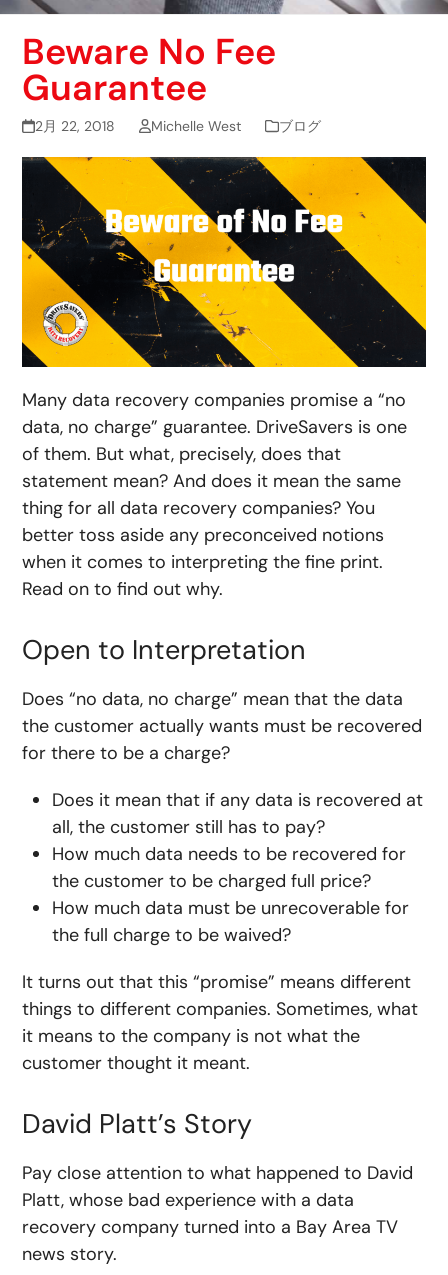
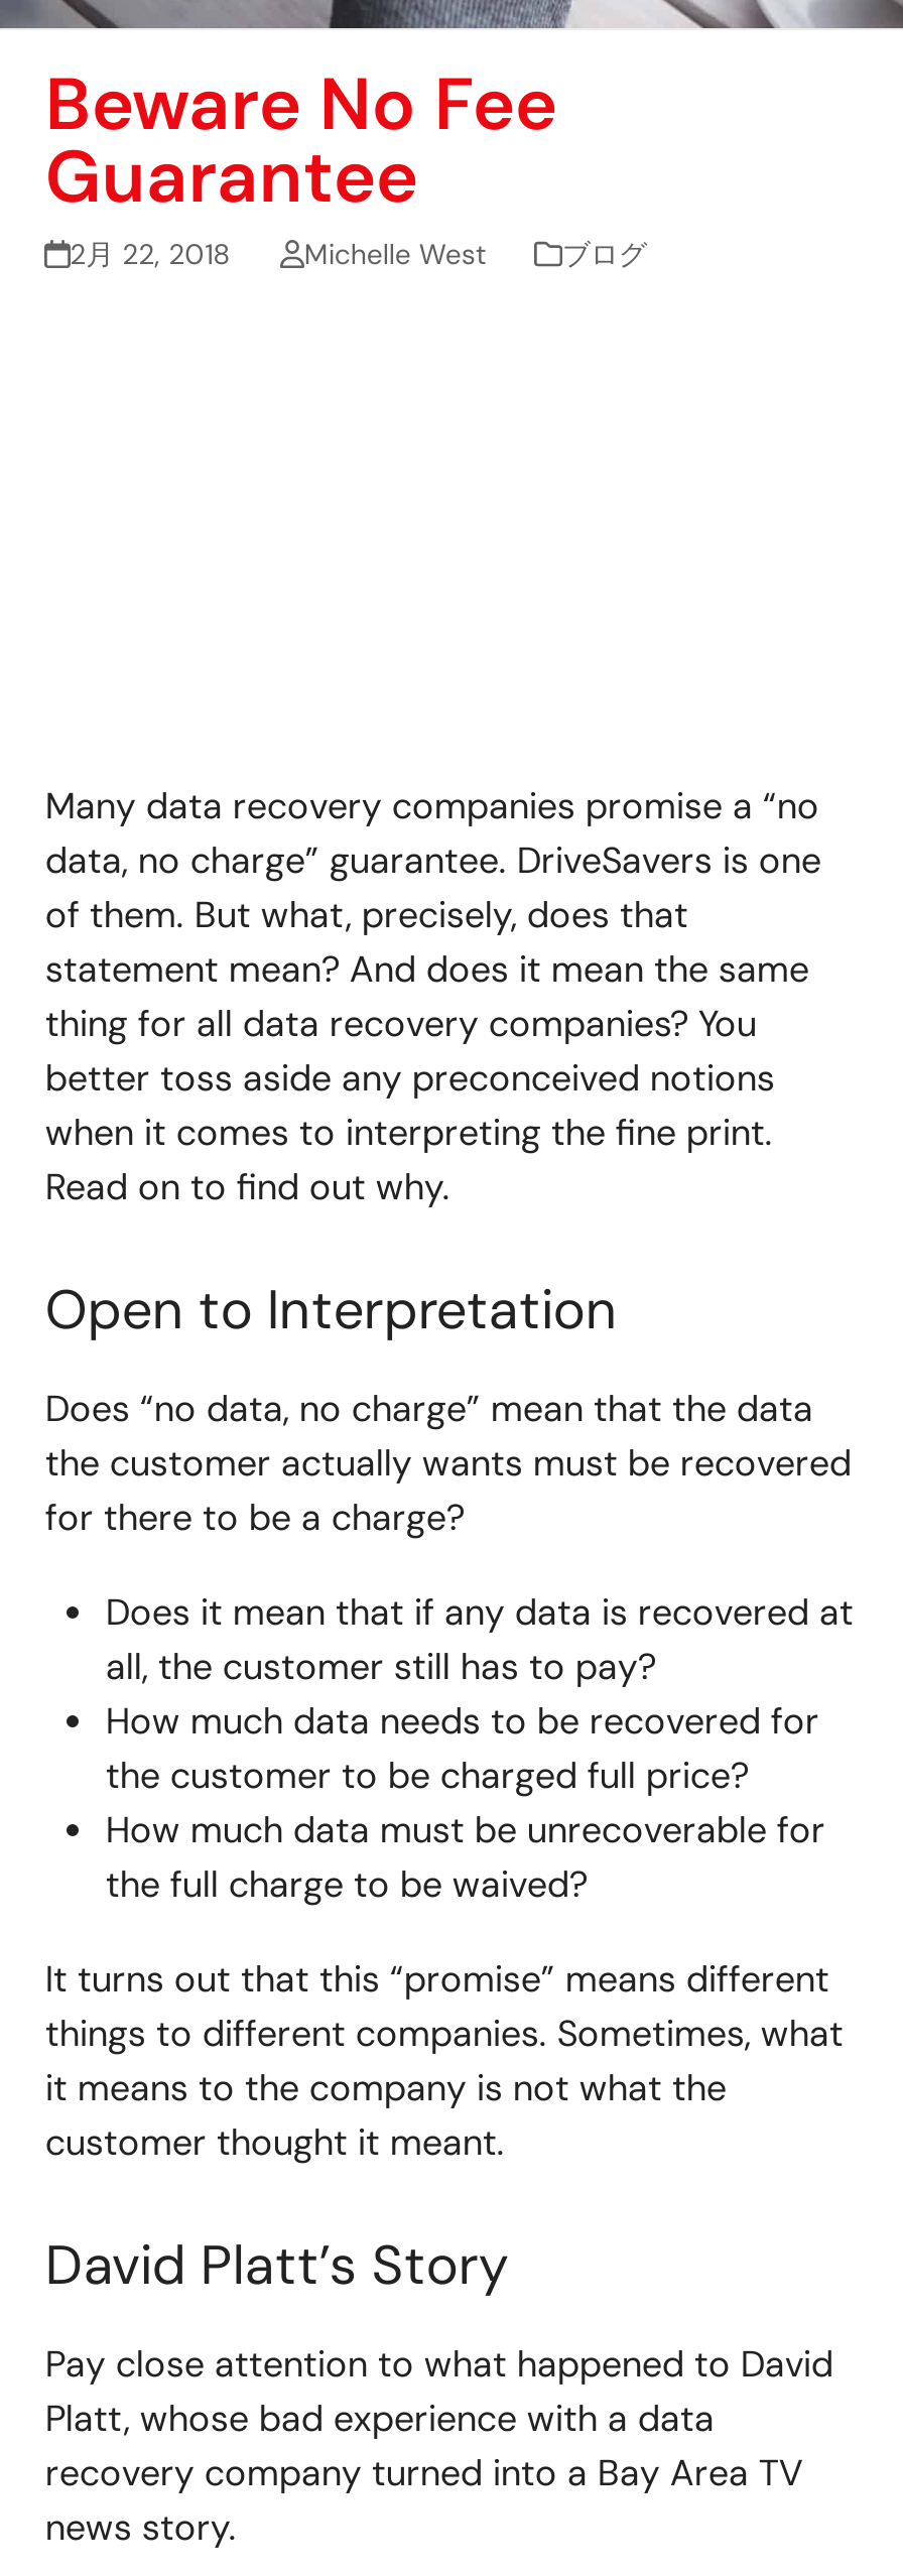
[21,156,427,368] [image] -> none

